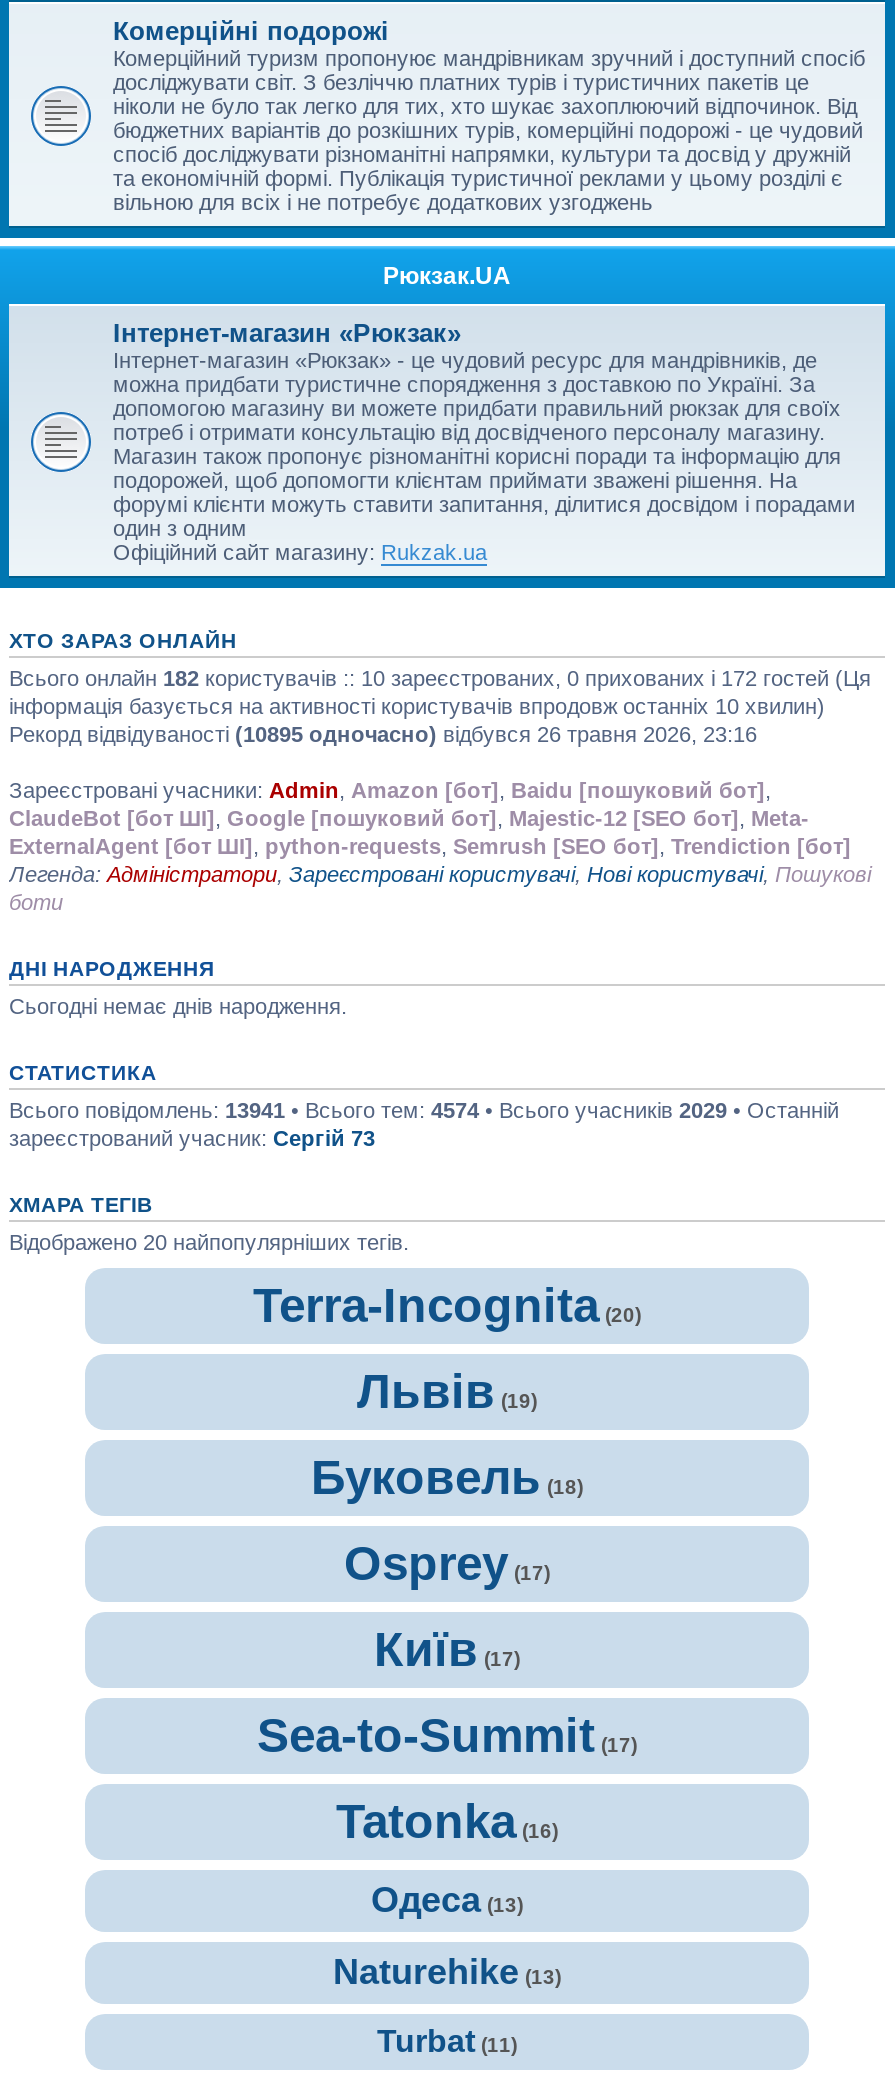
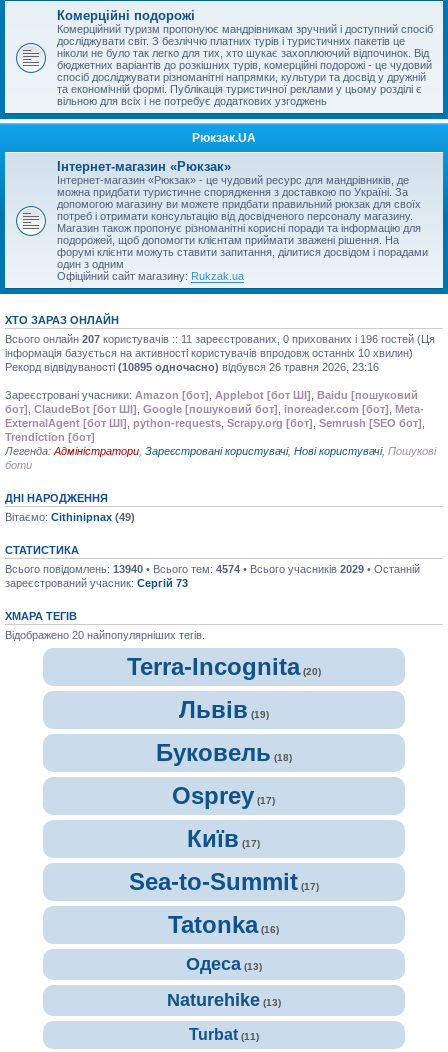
[9,666,871,690] Всього онлайн 182 користувачів :: 10 зареєстрованих, 0 прихованих і 172 гостей (Ця -> [5,333,435,345] Всього онлайн 207 користувачів :: 11 зареєстрованих, 0 прихованих і 196 гостей (Ця
[9,778,851,858] Зареєстровані учасники: Admin, Amazon [бот], Baidu [пошуковий бот], | ClaudeBot [бот ШІ], Google [пошуковий бот], Majestic-12 [SEO бот], Meta- | ExternalAgent [бот ШІ], python-requests, Semrush [SEO бот], Trendiction [бот] -> [5,389,425,443] Зареєстровані учасники: Amazon [бот], Applebot [бот ШІ], Baidu [пошуковий | бот], ClaudeBot [бот ШІ], Google [пошуковий бот], inoreader.com [бот], Meta- | ExternalAgent [бот ШІ], python-requests, Scrapy.org [бот], Semrush [SEO бот], | Trendiction [бот]
[9,994,347,1018] Сьогодні немає днів народження. -> [5,511,135,523] Вітаємо: Cithinipnax (49)
[9,1098,839,1122] Всього повідомлень: 13941 • Всього тем: 4574 • Всього учасників 2029 • Останній -> [5,563,420,575] Всього повідомлень: 13940 • Всього тем: 4574 • Всього учасників 2029 • Останній

